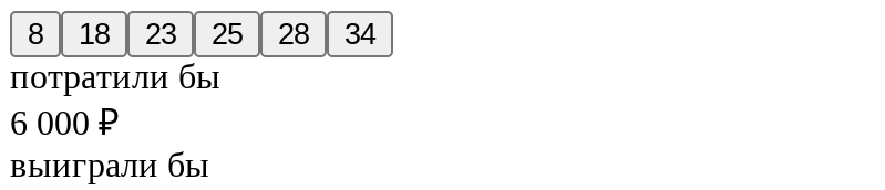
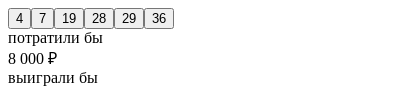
[28,17,243,51] 8 | 18 | 23 | 25 -> [16,11,76,26] 4 | 7 | 19
[344,17,375,51] 34 -> [122,11,166,26] 29 | 36
[10,104,119,141] 6 000 ₽ -> [8,50,57,67] 8 000 ₽

